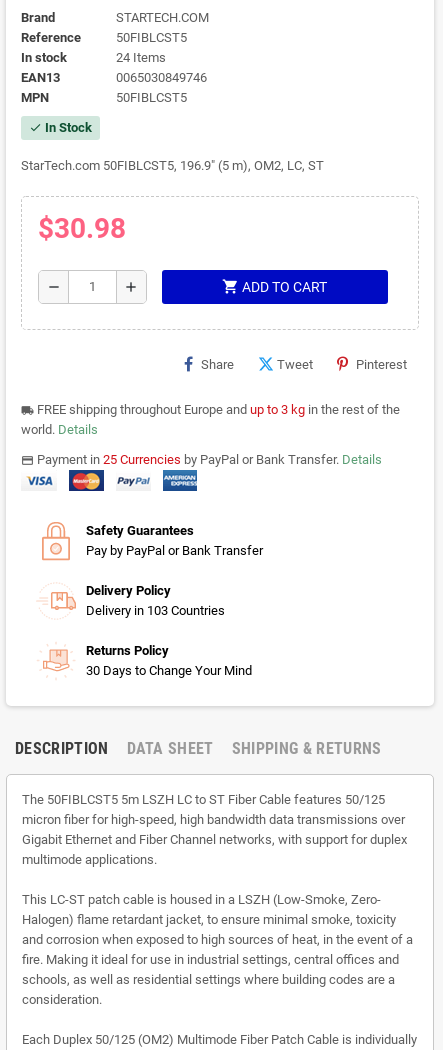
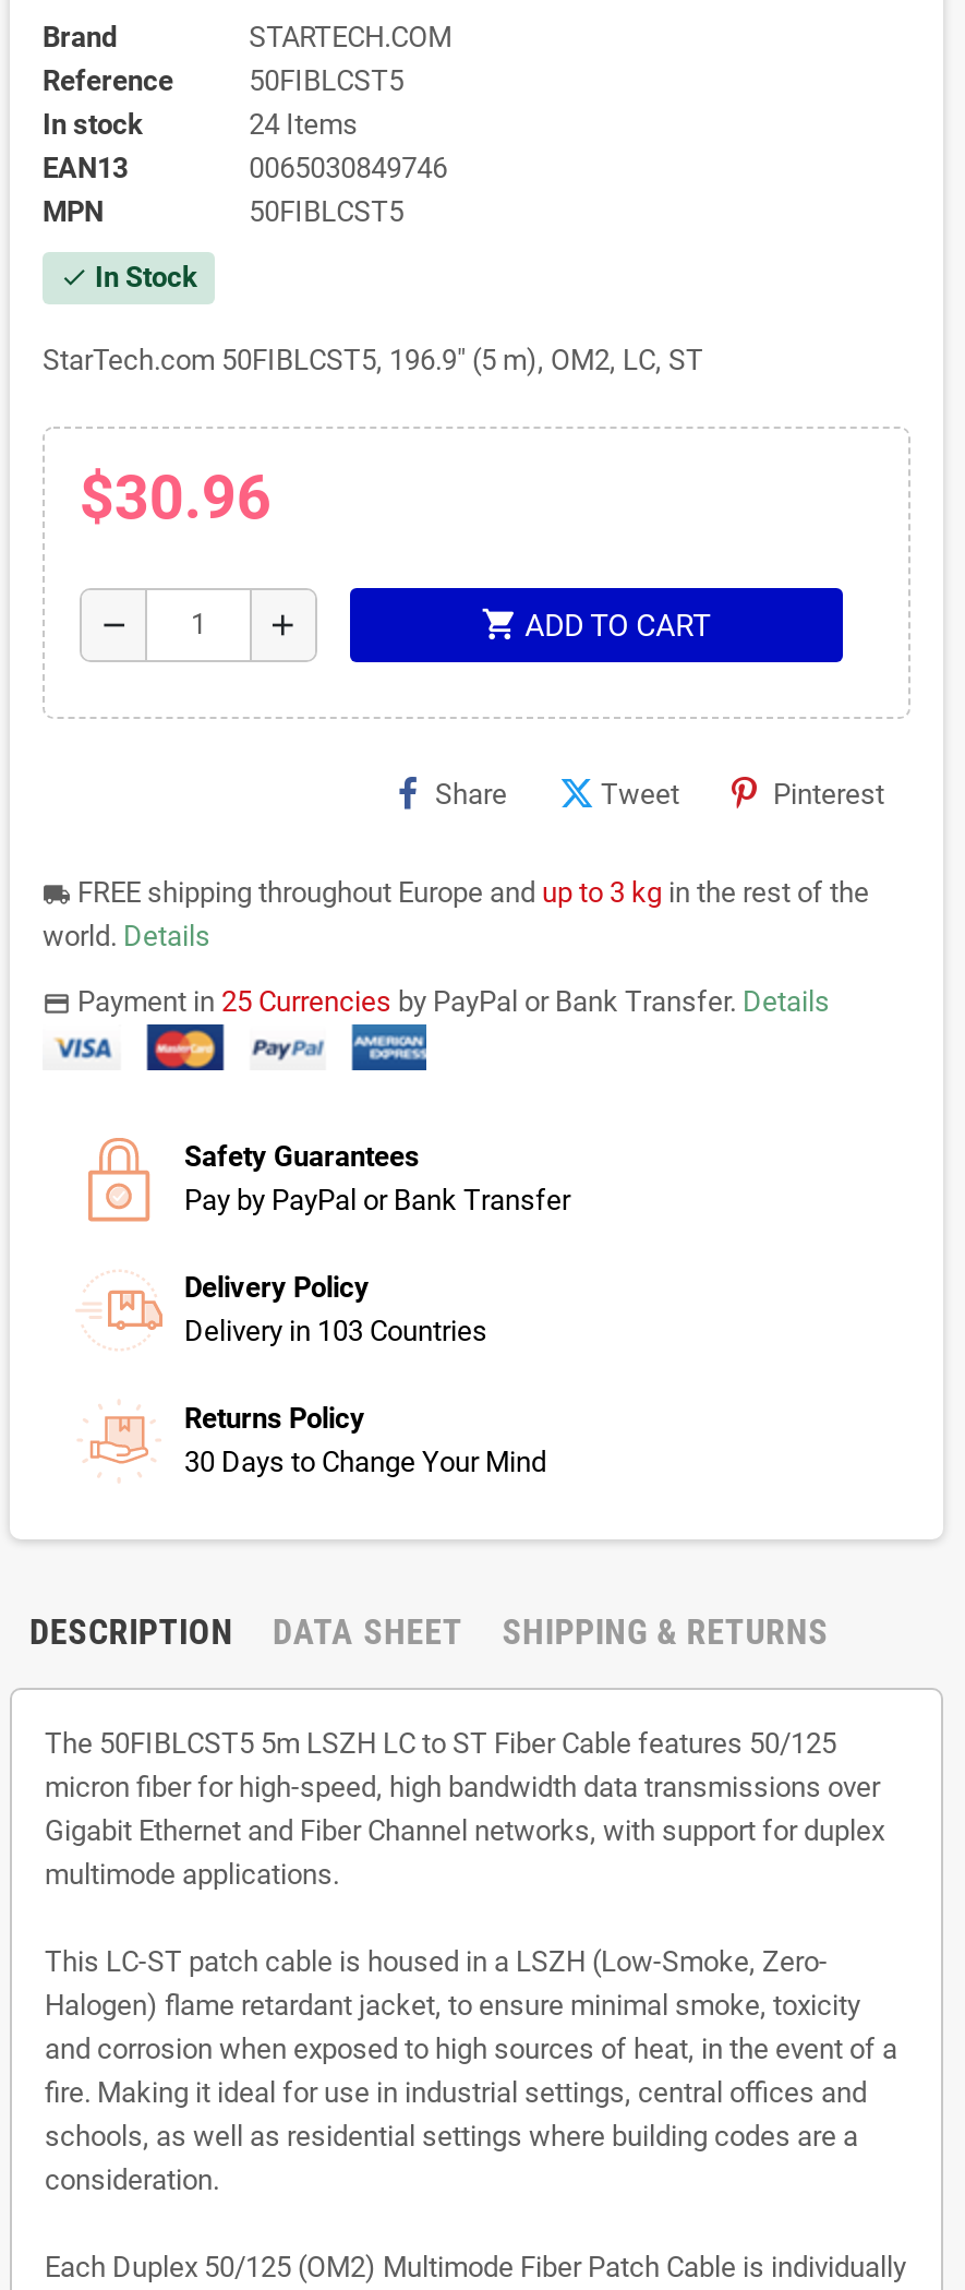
[38,212,126,245] $30.98 -> [79,462,271,534] $30.96

